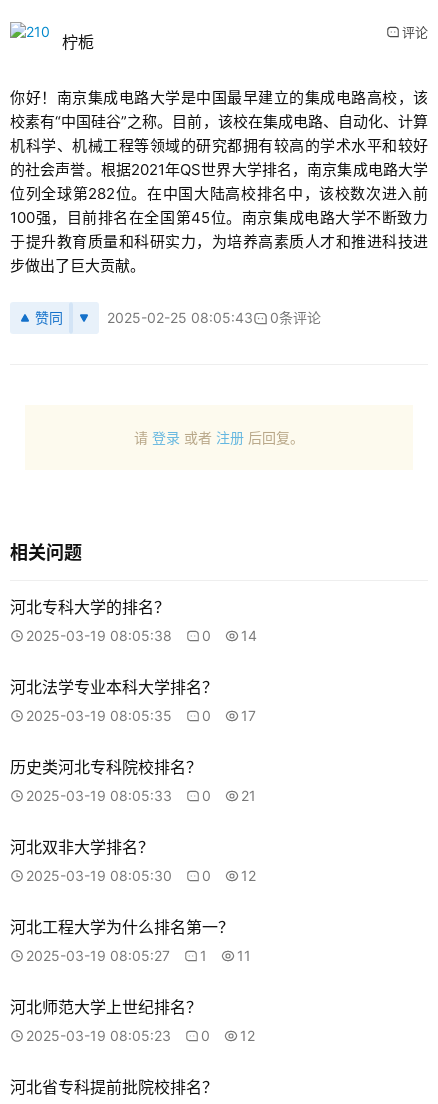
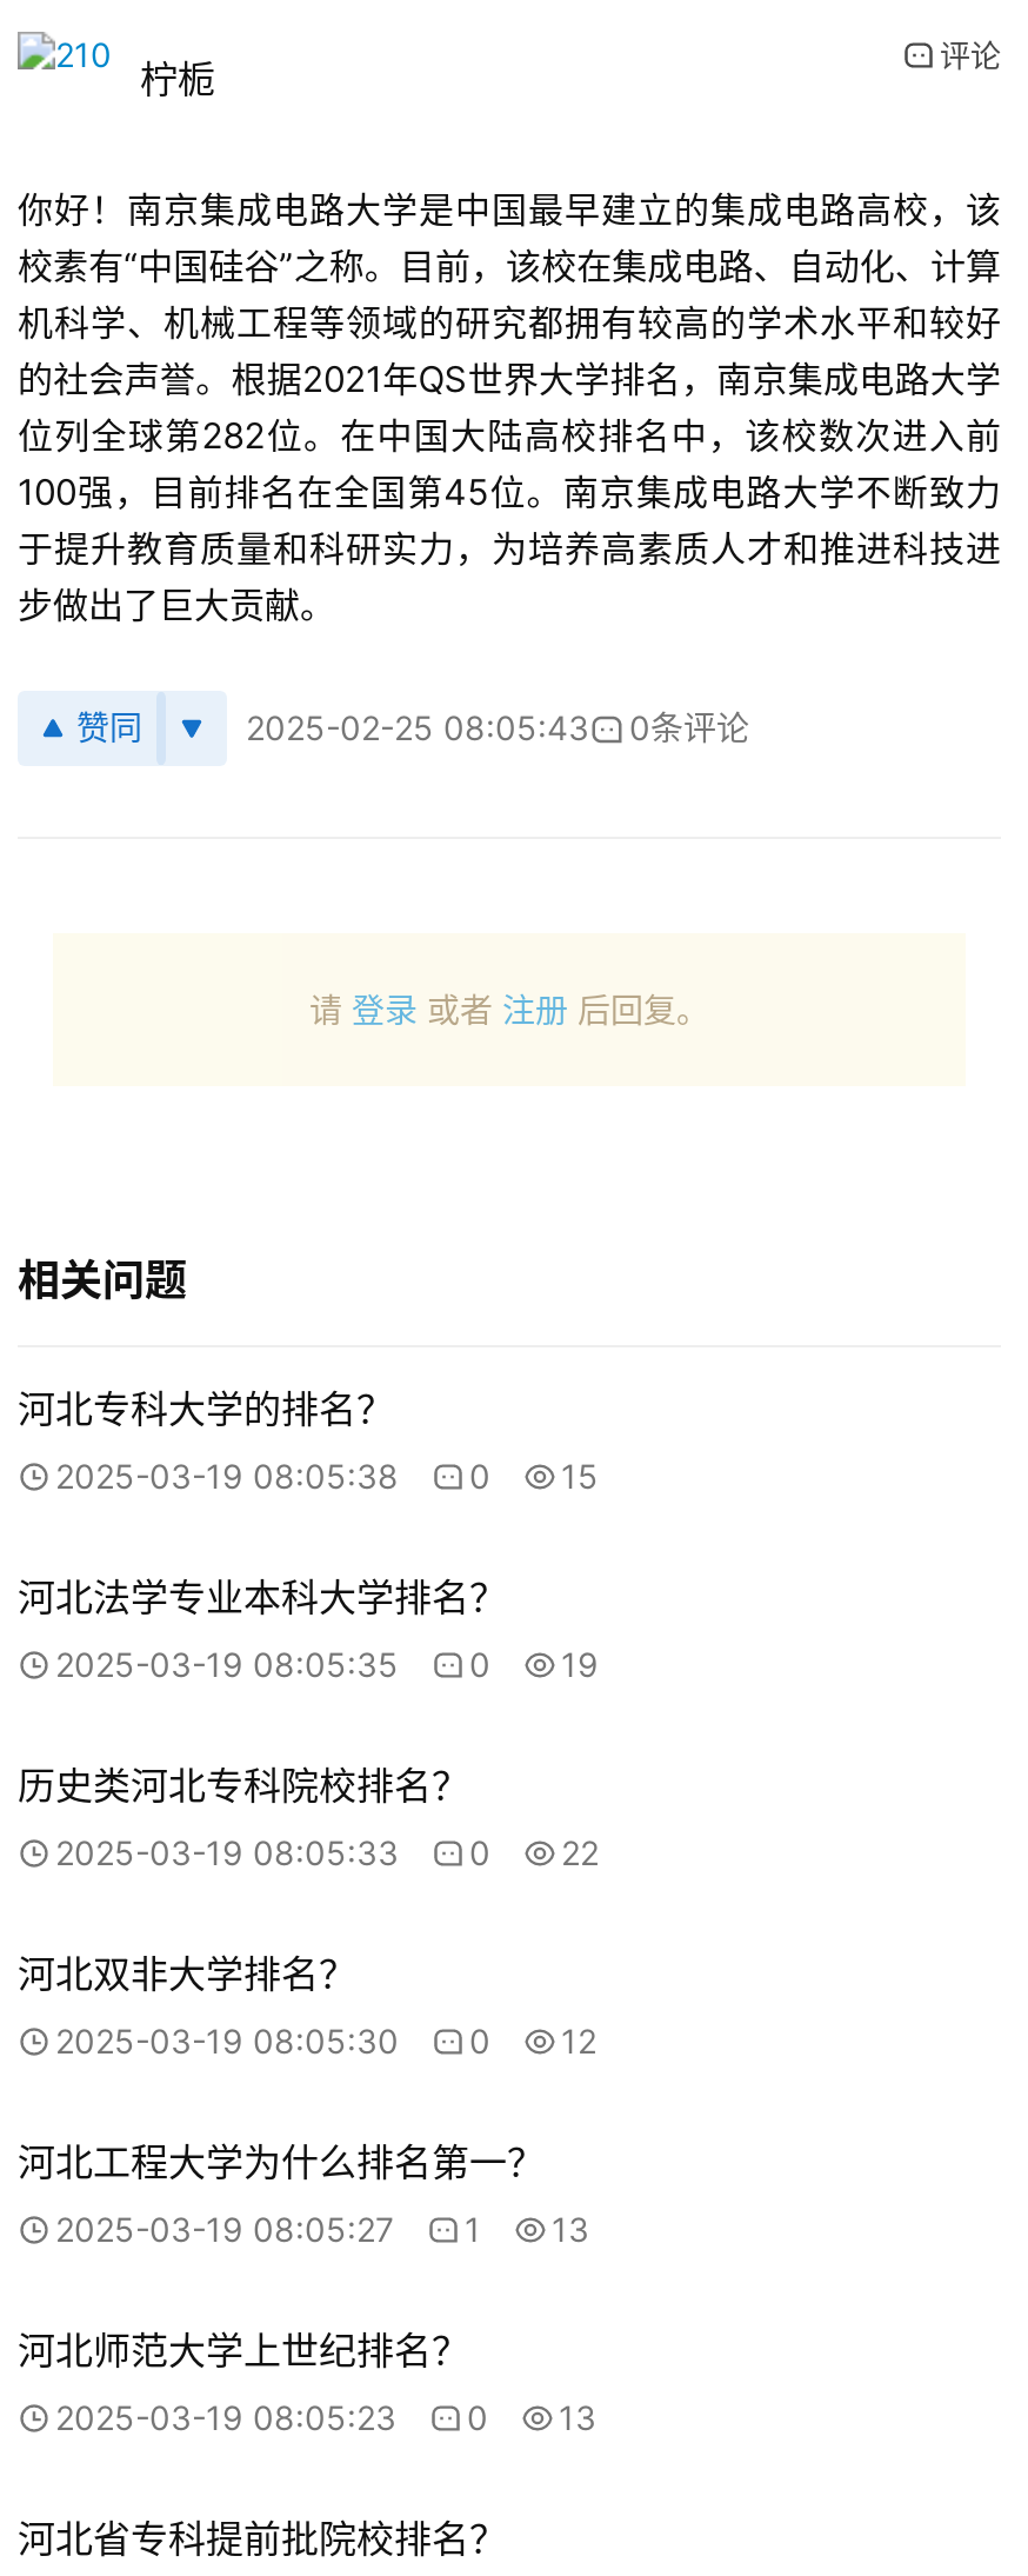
[26,627,257,644] 2025-03-19 08:05:38 0 14 -> [55,1456,599,1496] 2025-03-19 08:05:38 0 15
[26,707,256,724] 2025-03-19 08:05:35 0 17 -> [55,1644,599,1684] 2025-03-19 08:05:35 0 19
[26,787,256,804] 2025-03-19 08:05:33 0 21 -> [55,1832,599,1872] 2025-03-19 08:05:33 0 22
[26,947,251,964] 2025-03-19 08:05:27 1 11 -> [55,2209,589,2249] 2025-03-19 08:05:27 1 13
[26,1027,255,1044] 2025-03-19 08:05:23 0 12 -> [55,2397,596,2437] 2025-03-19 08:05:23 0 13

